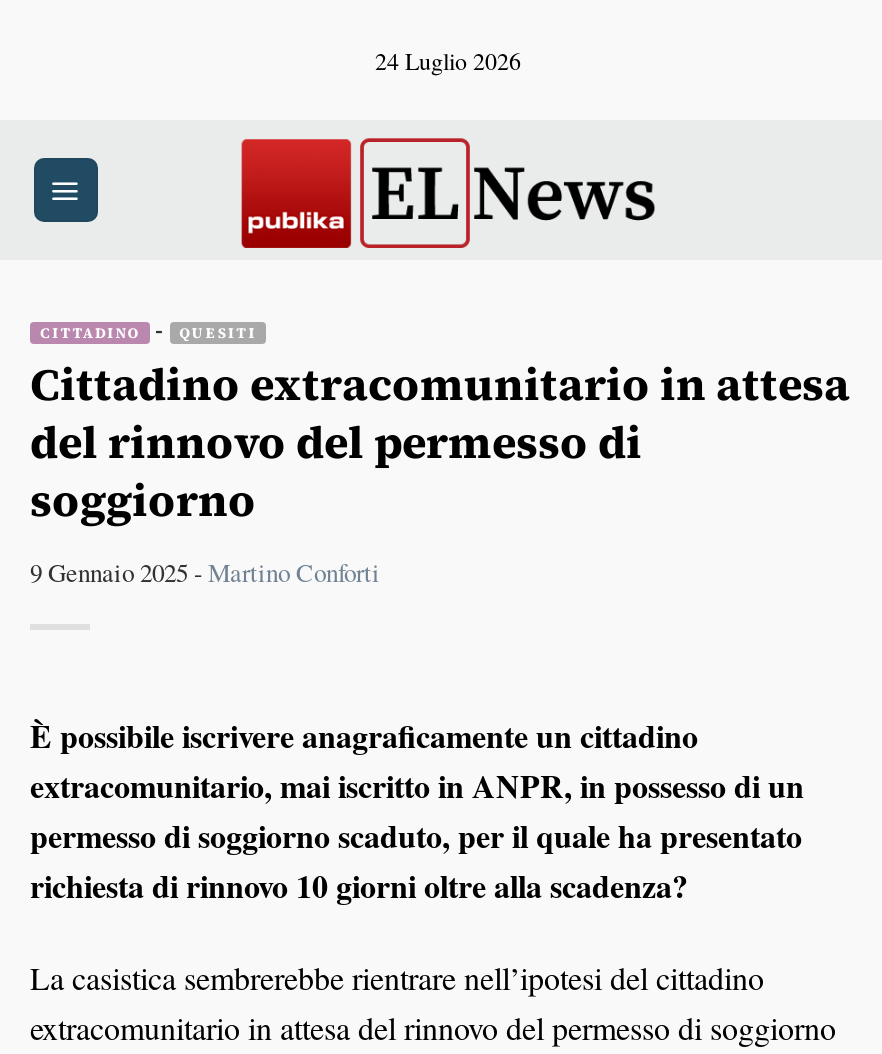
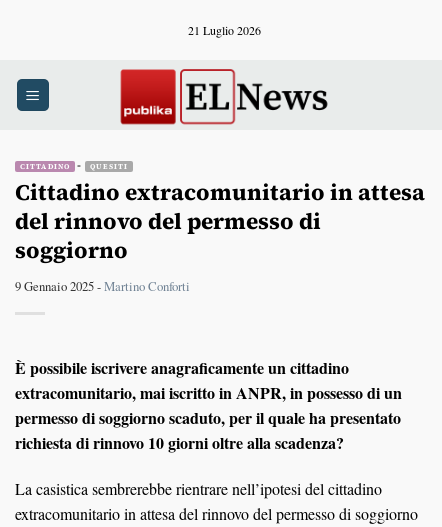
[375,43,521,75] 24 Luglio 2026 -> [187,21,260,37] 21 Luglio 2026

